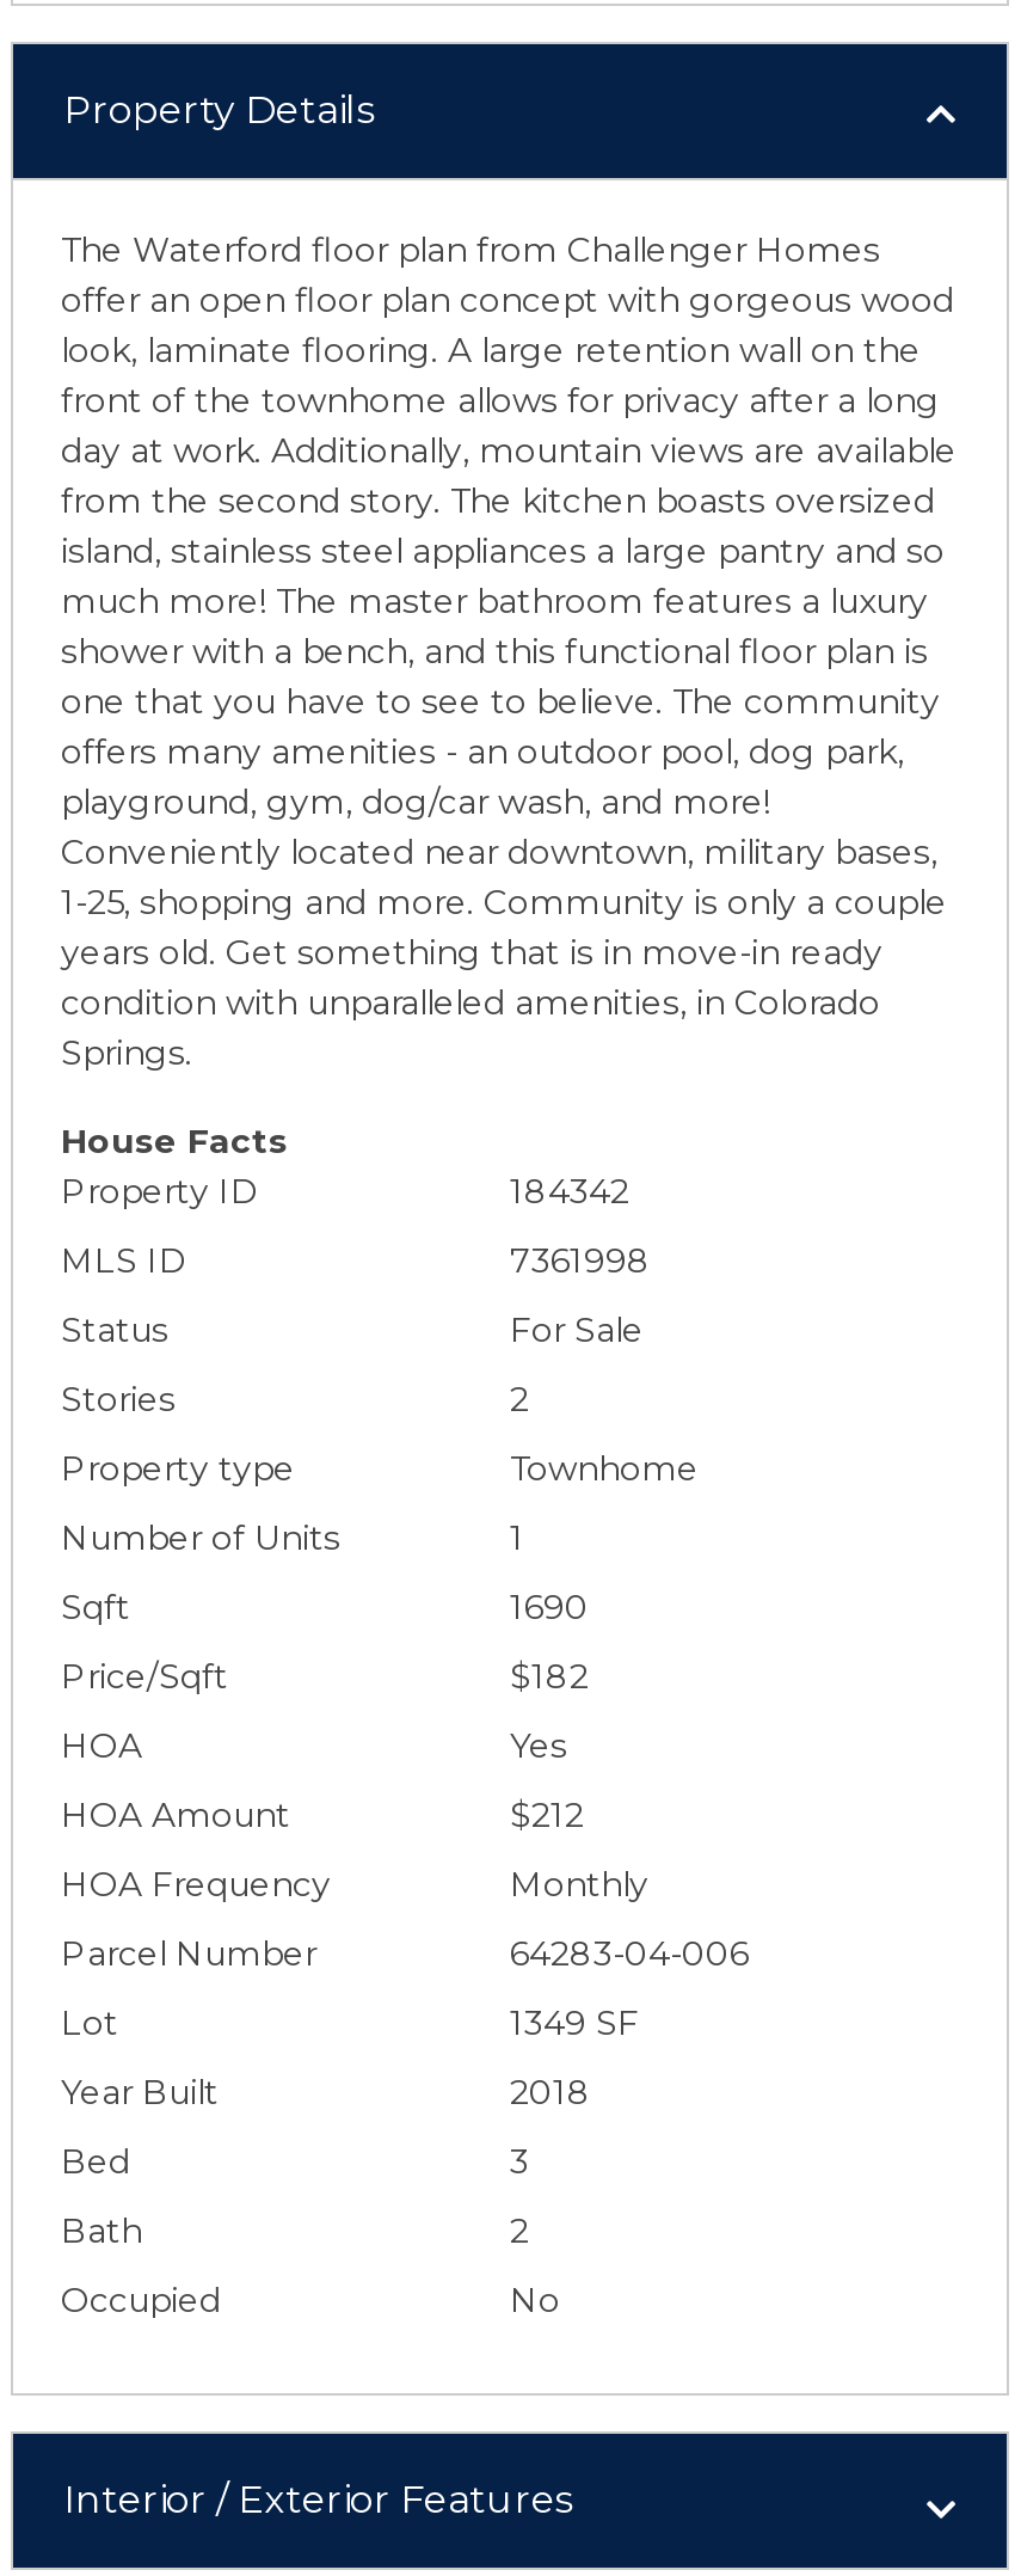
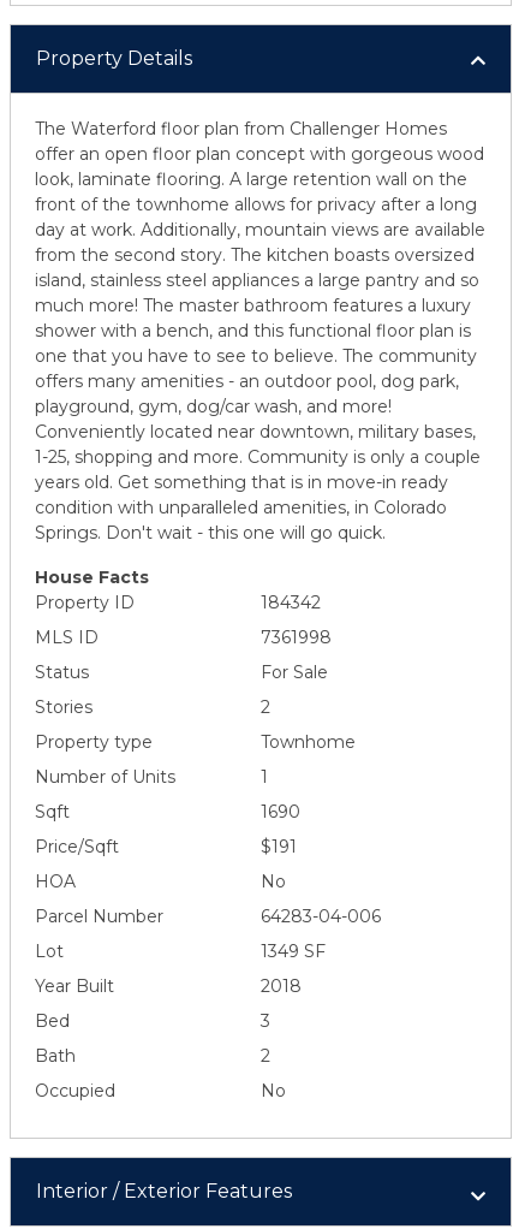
[61,1030,192,1073] Springs. -> [35,521,386,543] Springs. Don't wait - this one will go quick.
[510,1654,589,1697] $182 -> [261,835,297,857] $191
[61,1723,648,1905] Yes | HOA Amount | $212 | HOA Frequency | Monthly -> [261,870,286,892] No

